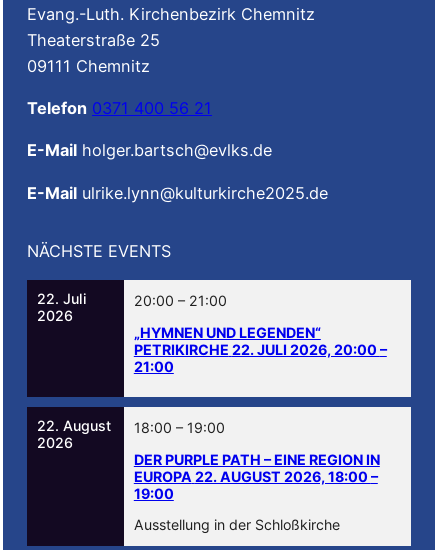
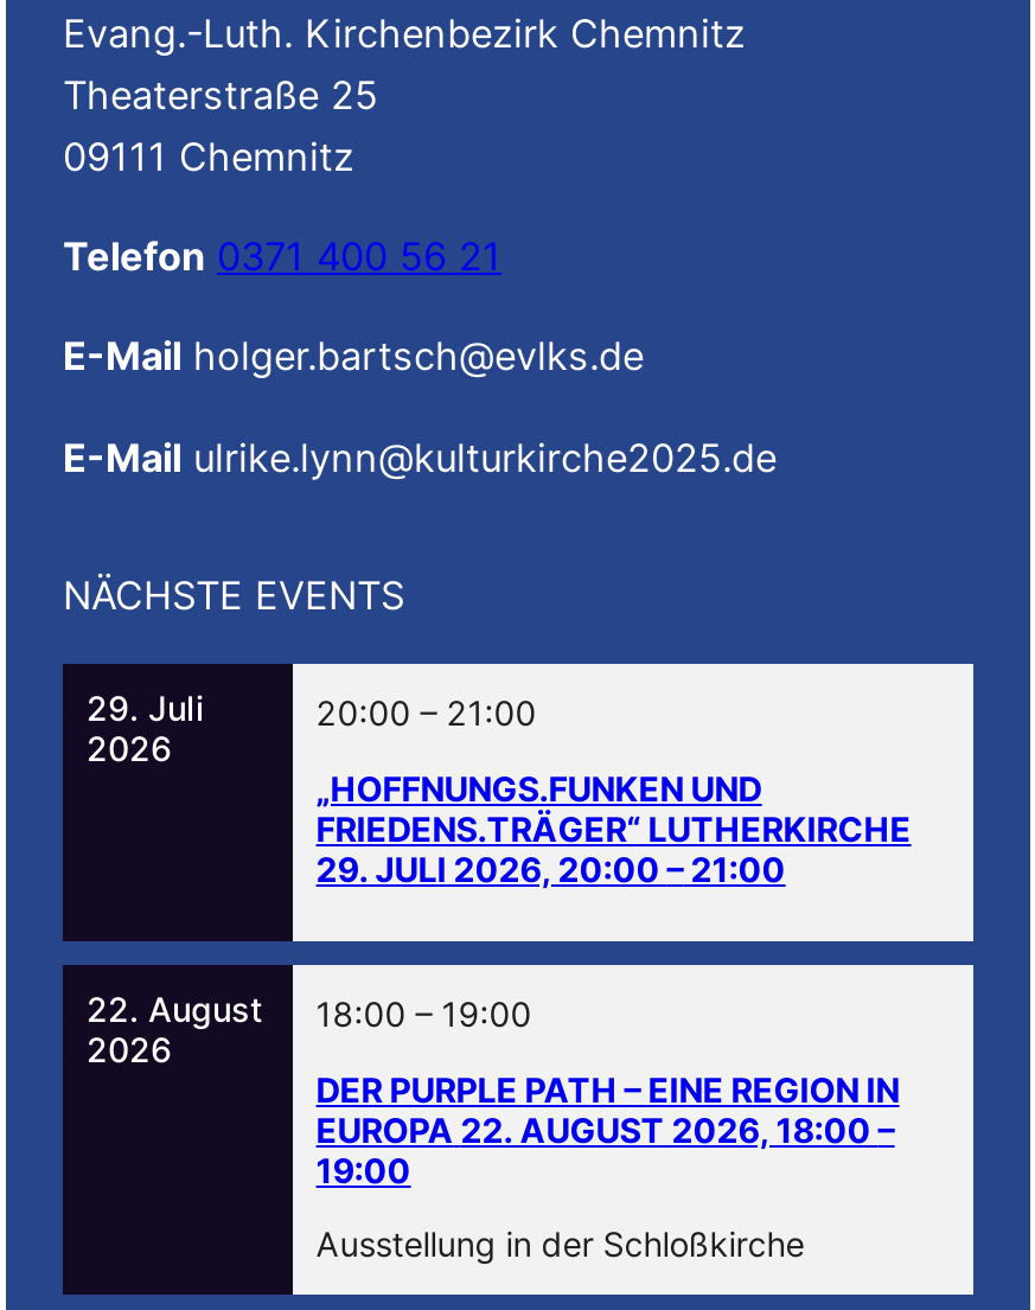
[37,290,87,307] 22. Juli -> [87,688,205,729] 29. Juli
[134,324,387,375] „HYMNEN UND LEGENDEN“ | PETRIKIRCHE 22. JULI 2026, 20:00 – | 21:00 -> [316,768,911,889] „HOFFNUNGS.FUNKEN UND | FRIEDENS.TRÄGER“ LUTHERKIRCHE | 29. JULI 2026, 20:00 – 21:00

